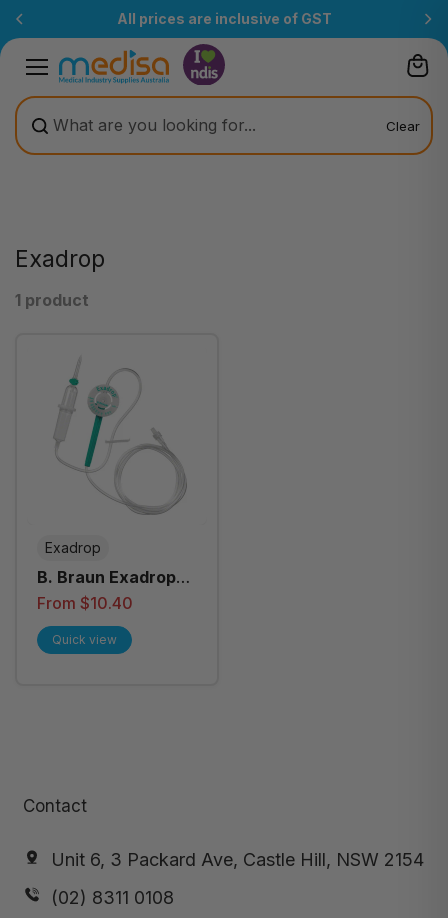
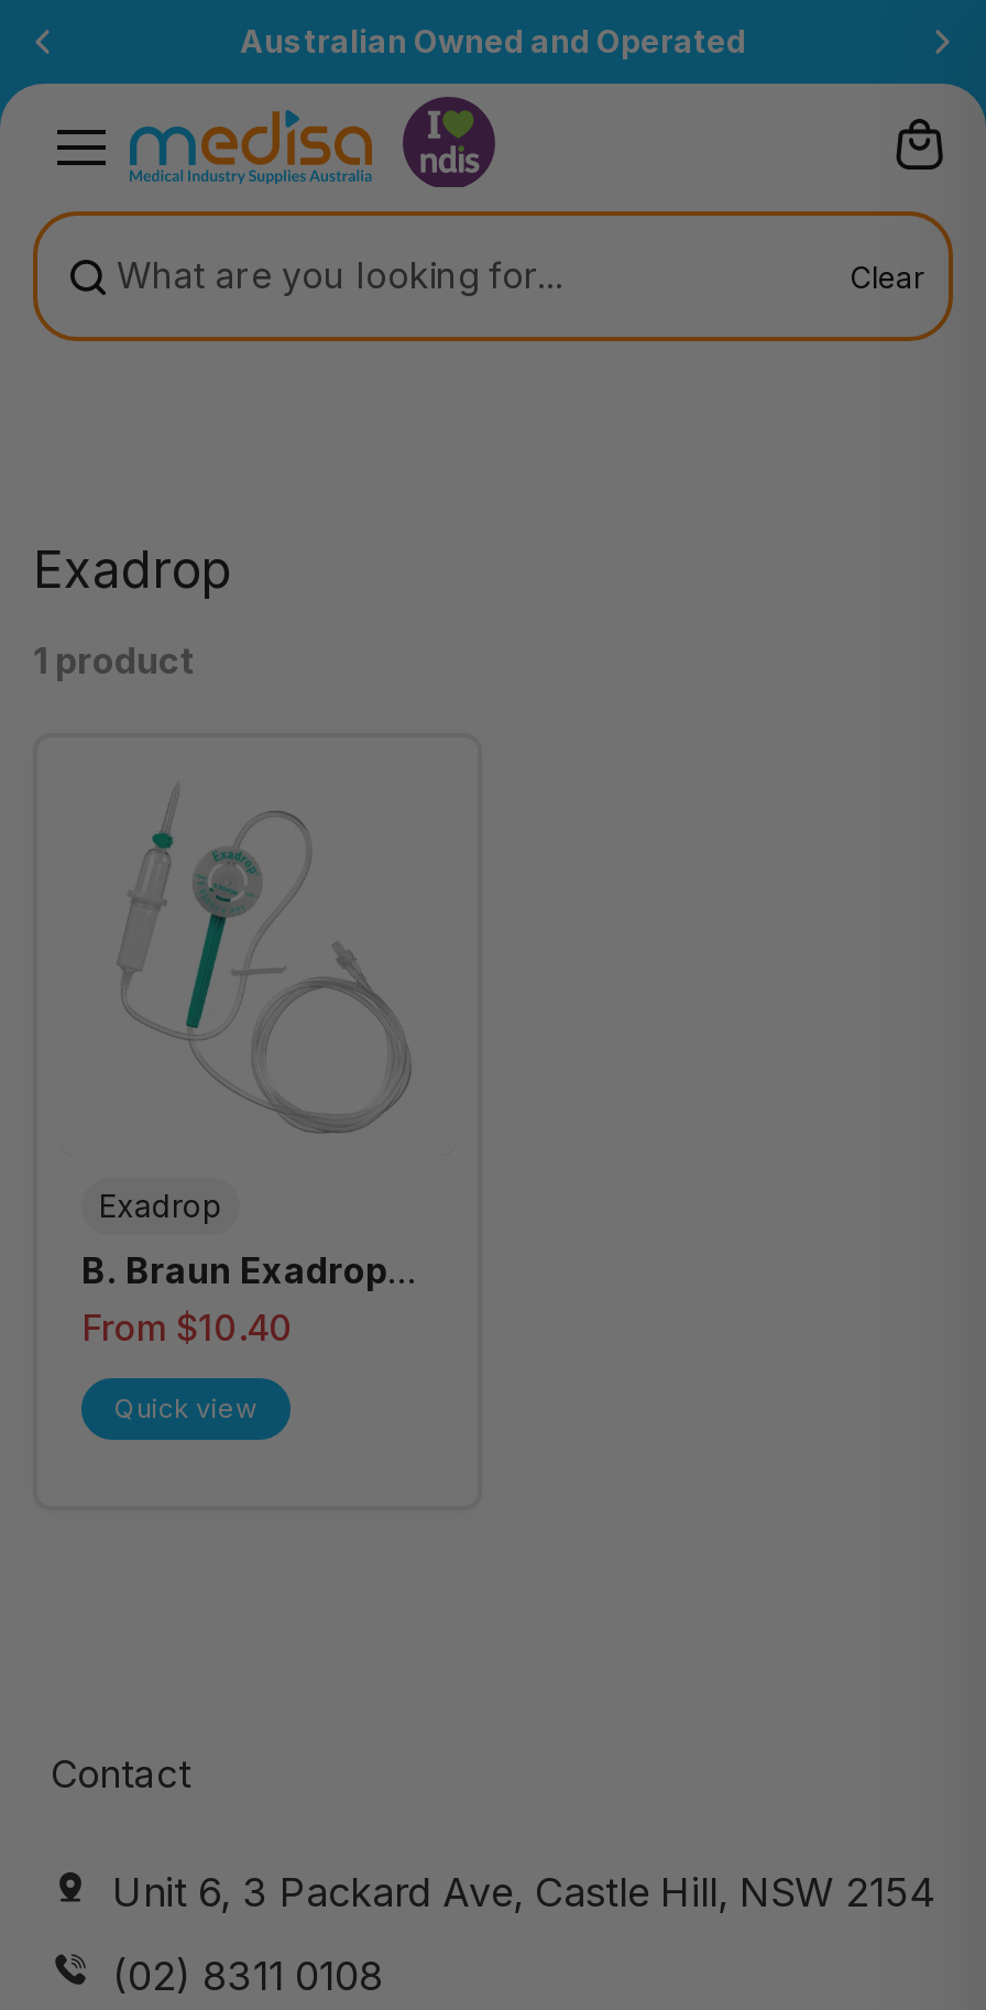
[116,10,331,27] All prices are inclusive of GST -> [240,22,746,59] Australian Owned and Operated

